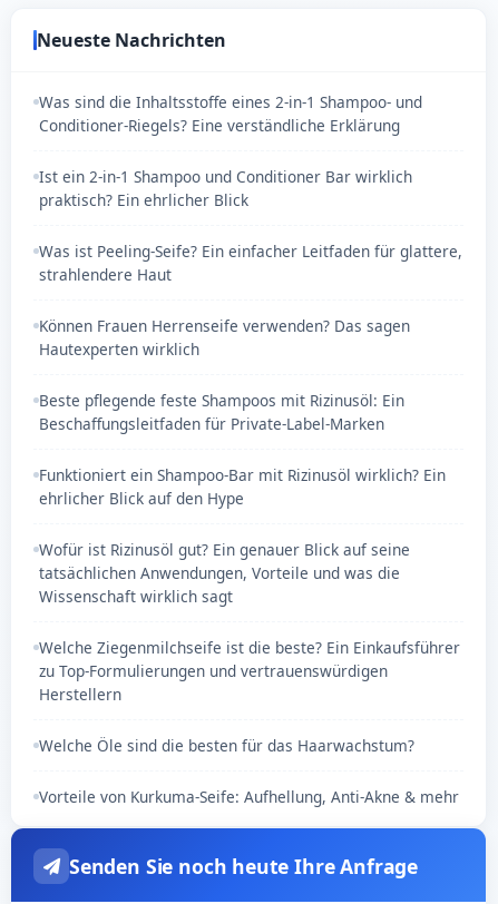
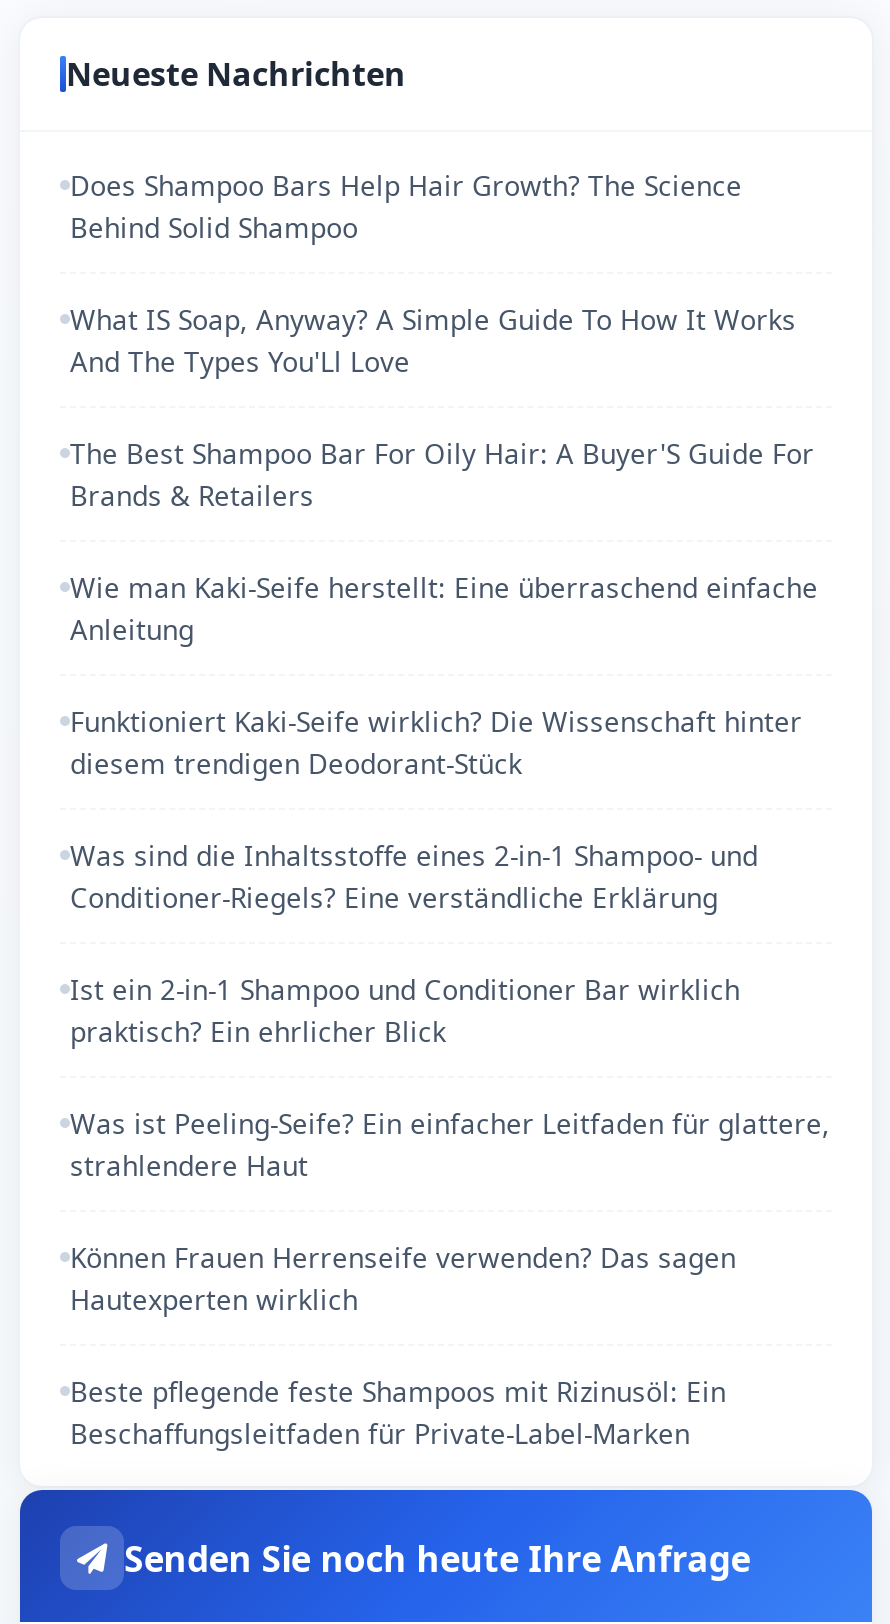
none -> [70,167,818,783] Does Shampoo Bars Help Hair Growth? The Science | Behind Solid Shampoo | What IS Soap, Anyway? A Simple Guide To How It Works | And The Types You'Ll Love | The Best Shampoo Bar For Oily Hair: A Buyer'S Guide For | Brands & Retailers | Wie man Kaki-Seife herstellt: Eine überraschend einfache | Anleitung | Funktioniert Kaki-Seife wirklich? Die Wissenschaft hinter | diesem trendigen Deodorant-Stück
moved [39,92,462,435] -> [70,837,830,1453]: Was sind die Inhaltsstoffe eines 2-in-1 Shampoo- und | Conditioner-Riegels? Eine verständliche Erklärung | Ist ein 2-in-1 Shampoo und Conditioner Bar wirklich | ... | Beste pflegende feste Shampoos mit Rizinusöl: Ein | Beschaffungsleitfaden für Private-Label-Marken
[39,465,460,808] Funktioniert ein Shampoo-Bar mit Rizinusöl wirklich? Ein | ehrlicher Blick auf den Hype | Wofür ist Rizinusöl gut? Ein genauer Blick auf seine | tatsächlichen Anwendungen, Vorteile und was die | Wissenschaft wirklich sagt | Welche Ziegenmilchseife ist die beste? Ein Einkaufsführer | zu Top-Formulierungen und vertrauenswürdigen | Herstellern | Welche Öle sind die besten für das Haarwachstum? | Vorteile von Kurkuma-Seife: Aufhellung, Anti-Akne & mehr -> none

